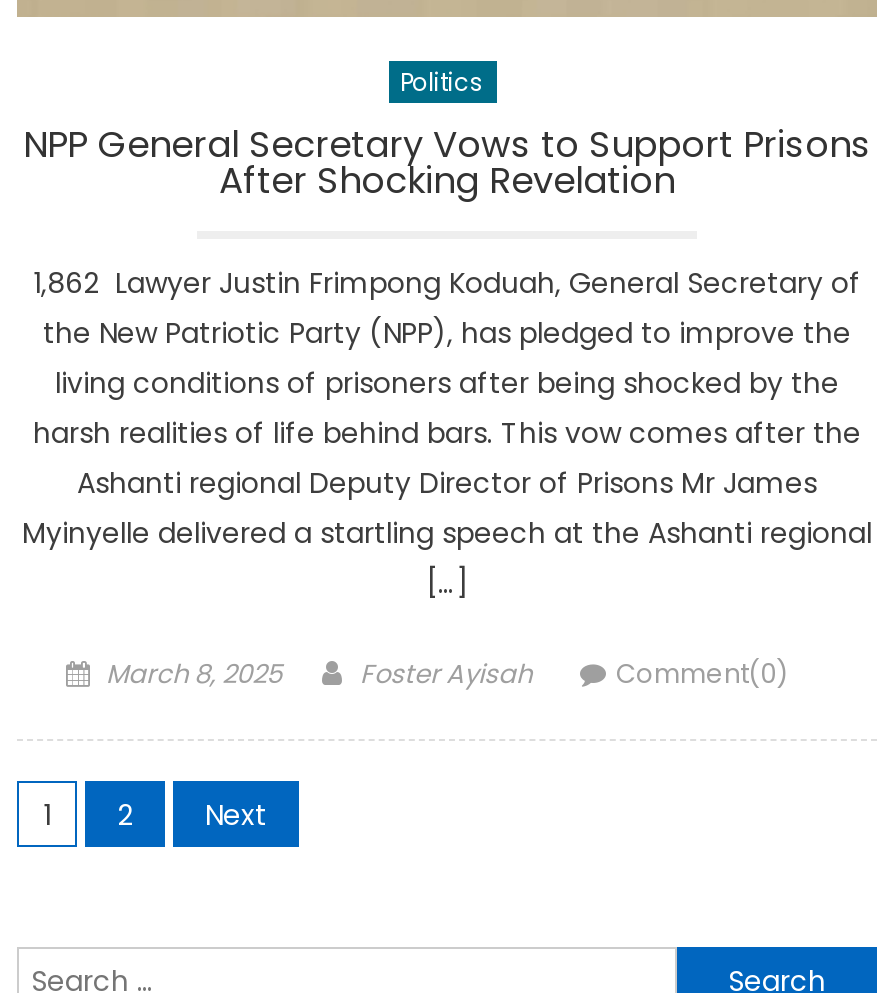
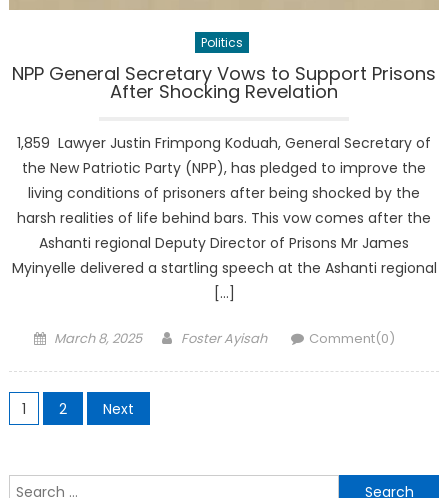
[33,263,861,303] 1,862 Lawyer Justin Frimpong Koduah, General Secretary of -> [17,133,431,153] 1,859 Lawyer Justin Frimpong Koduah, General Secretary of

